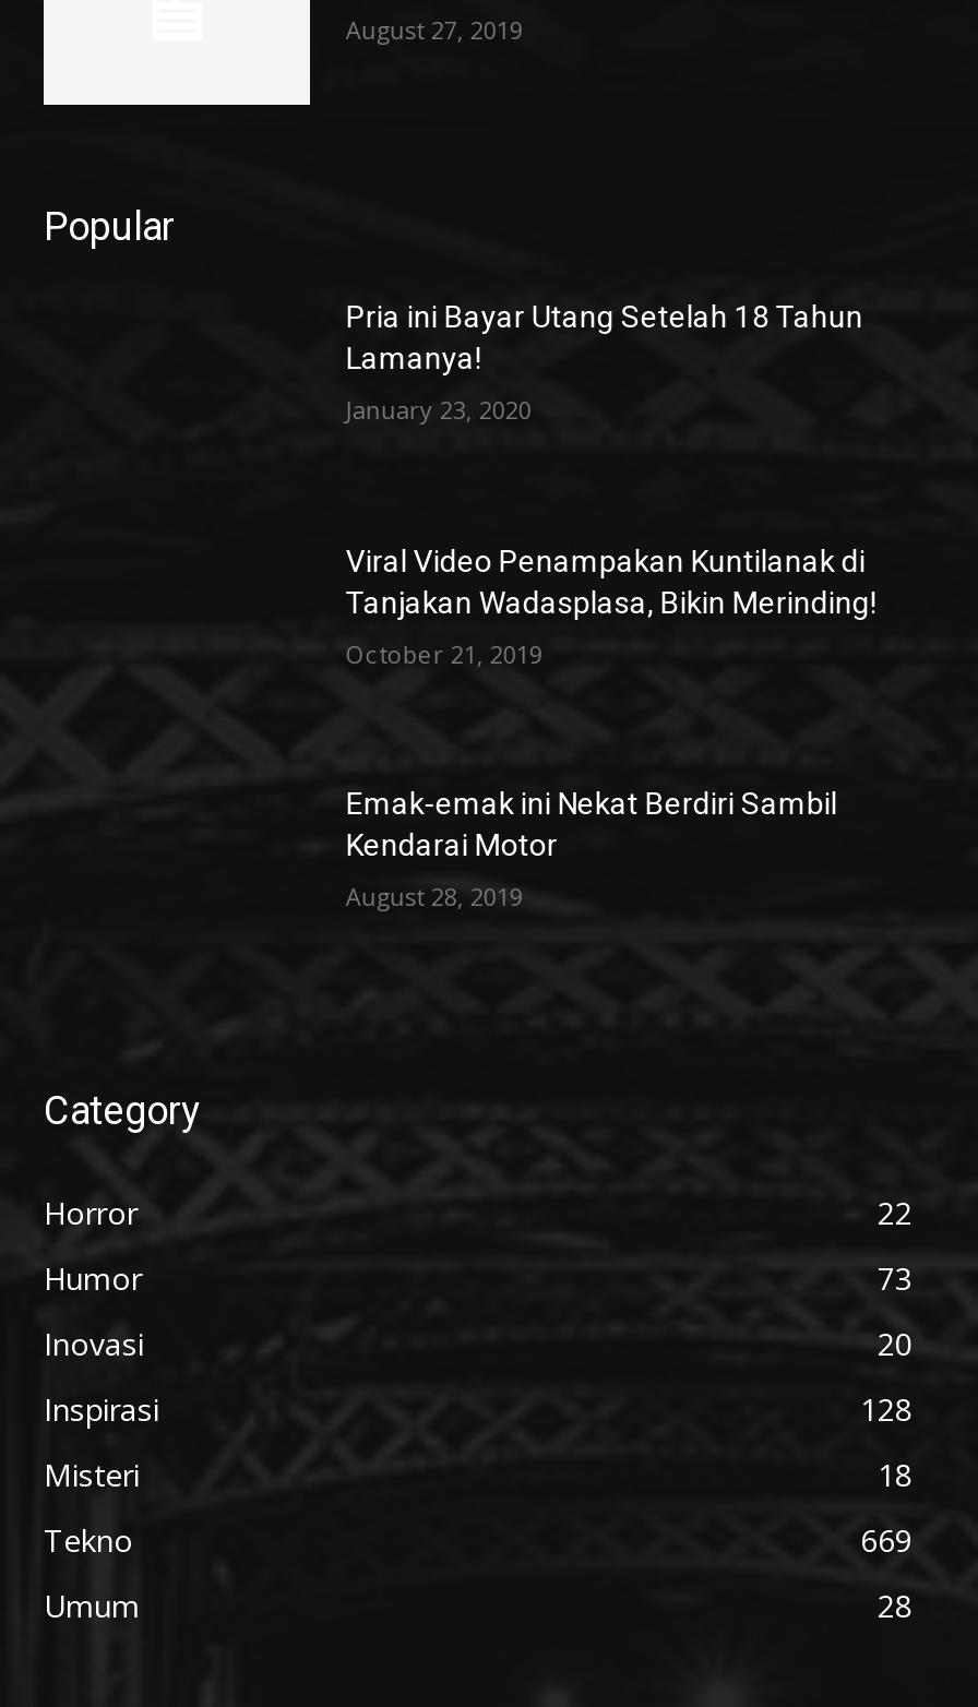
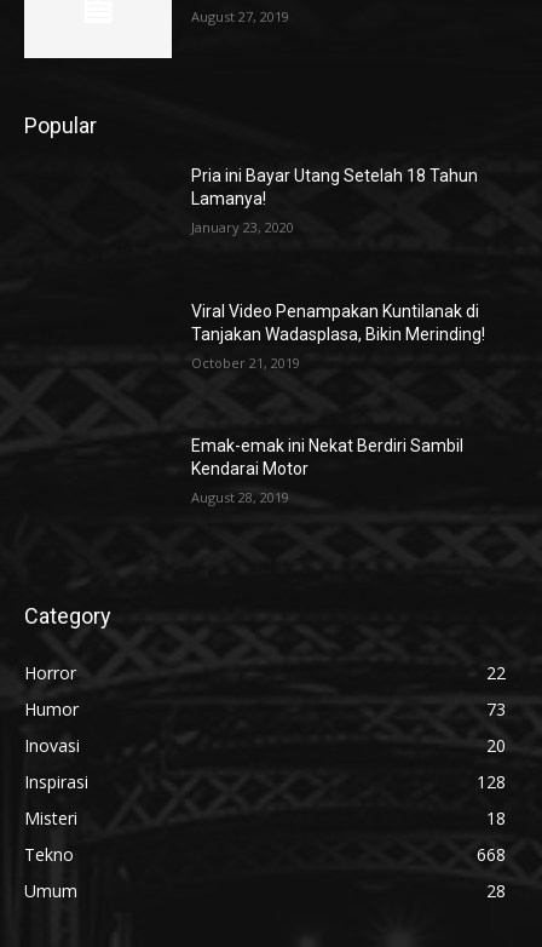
[860,1519,913,1561] 669 -> [477,843,506,866] 668

